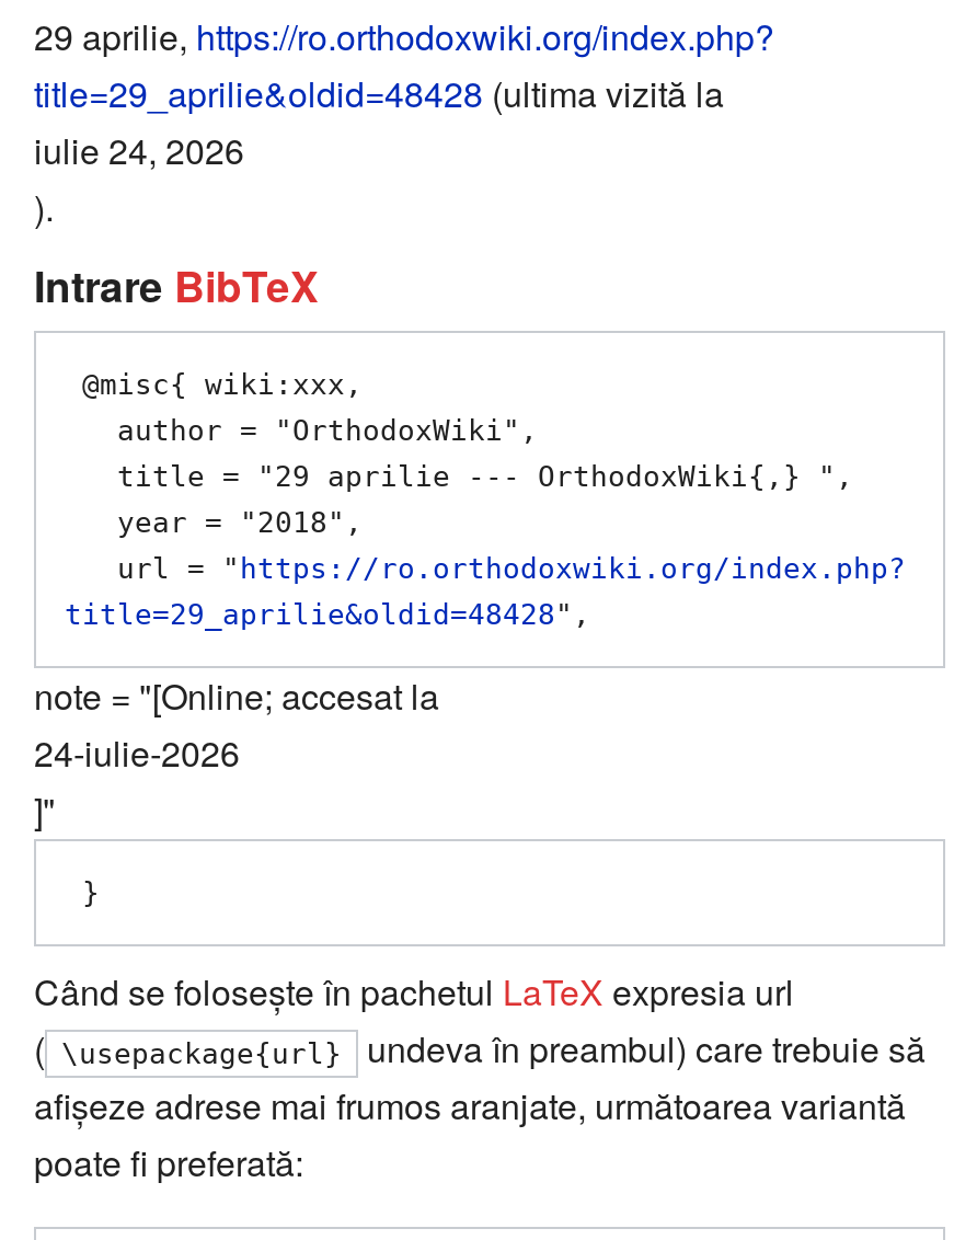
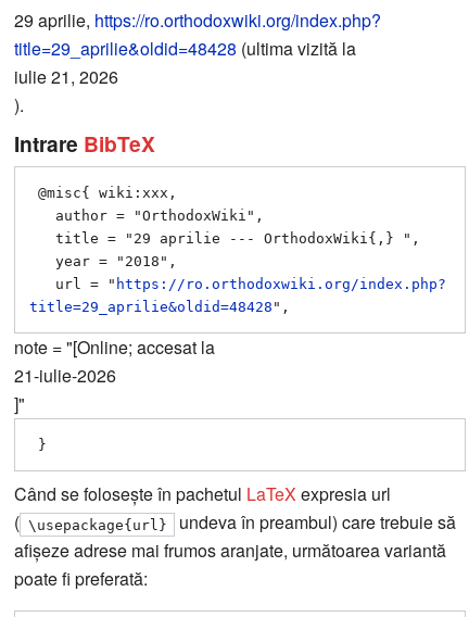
[34,125,244,175] iulie 24, 2026 -> [14,64,118,89] iulie 21, 2026
[34,728,240,778] 24-iulie-2026 -> [14,363,116,388] 21-iulie-2026

